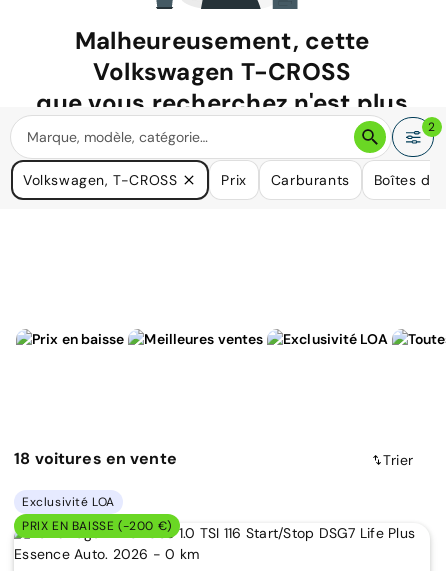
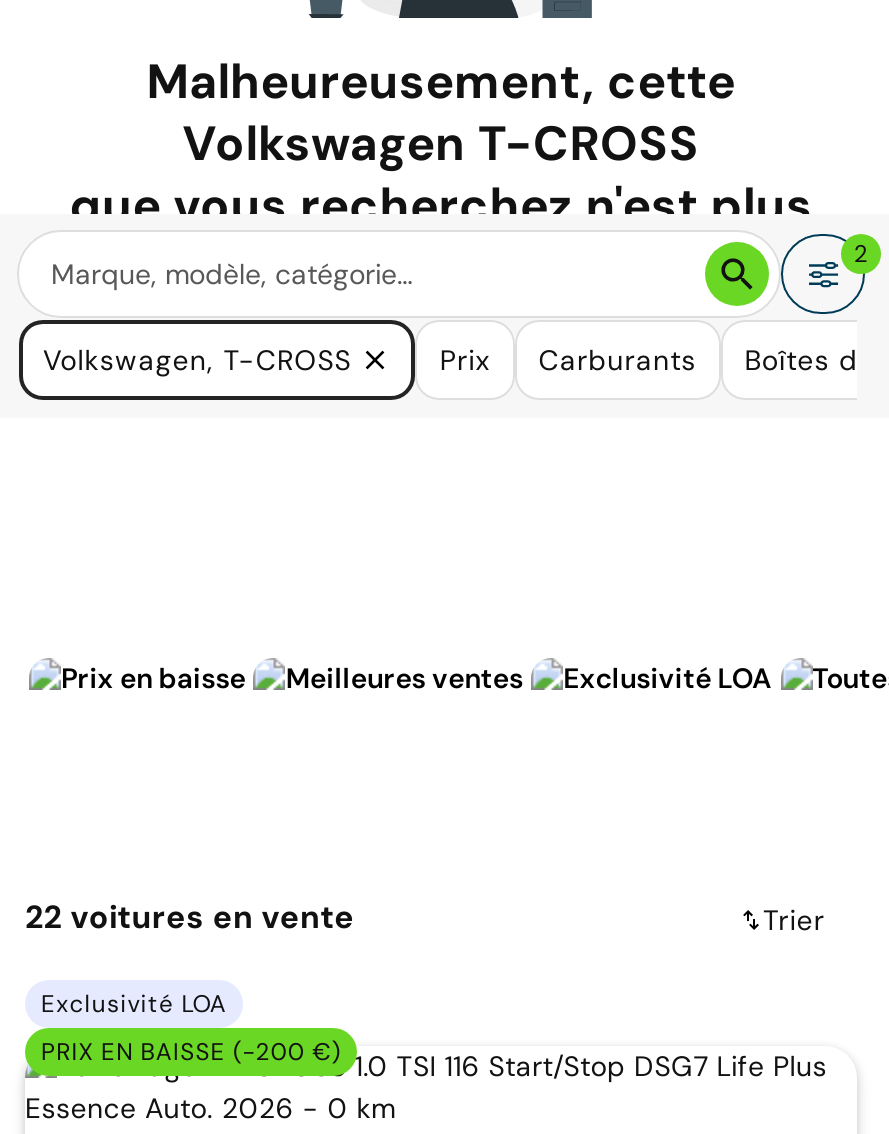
[14,448,177,469] 18 voitures en vente -> [25,897,355,939] 22 voitures en vente

